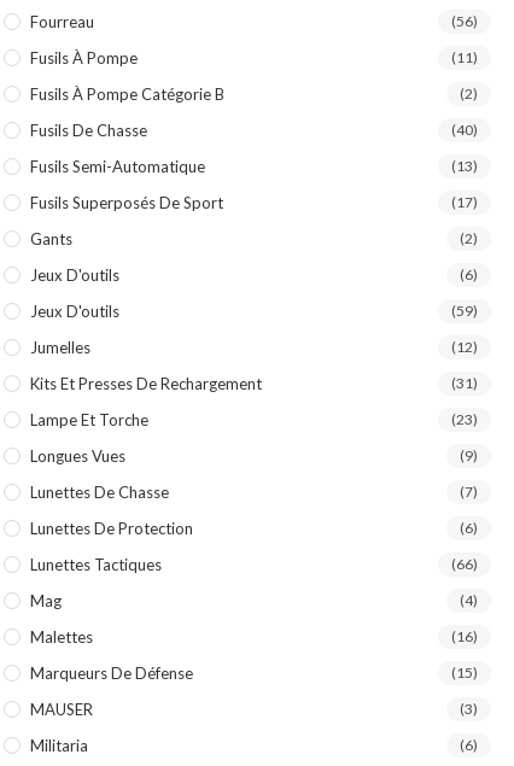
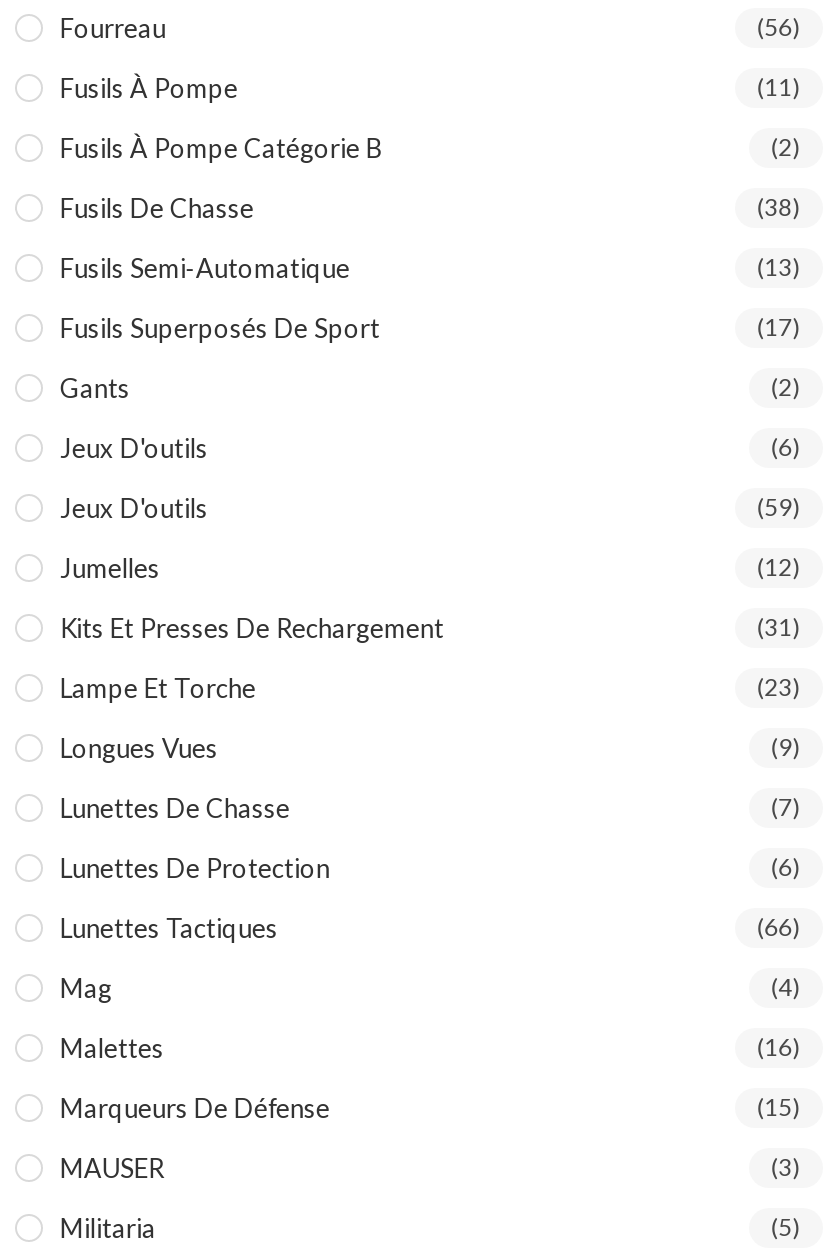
[451,120,477,138] (40) -> [756,191,800,221] (38)
[459,735,477,753] (6) -> [770,1211,800,1241] (5)

